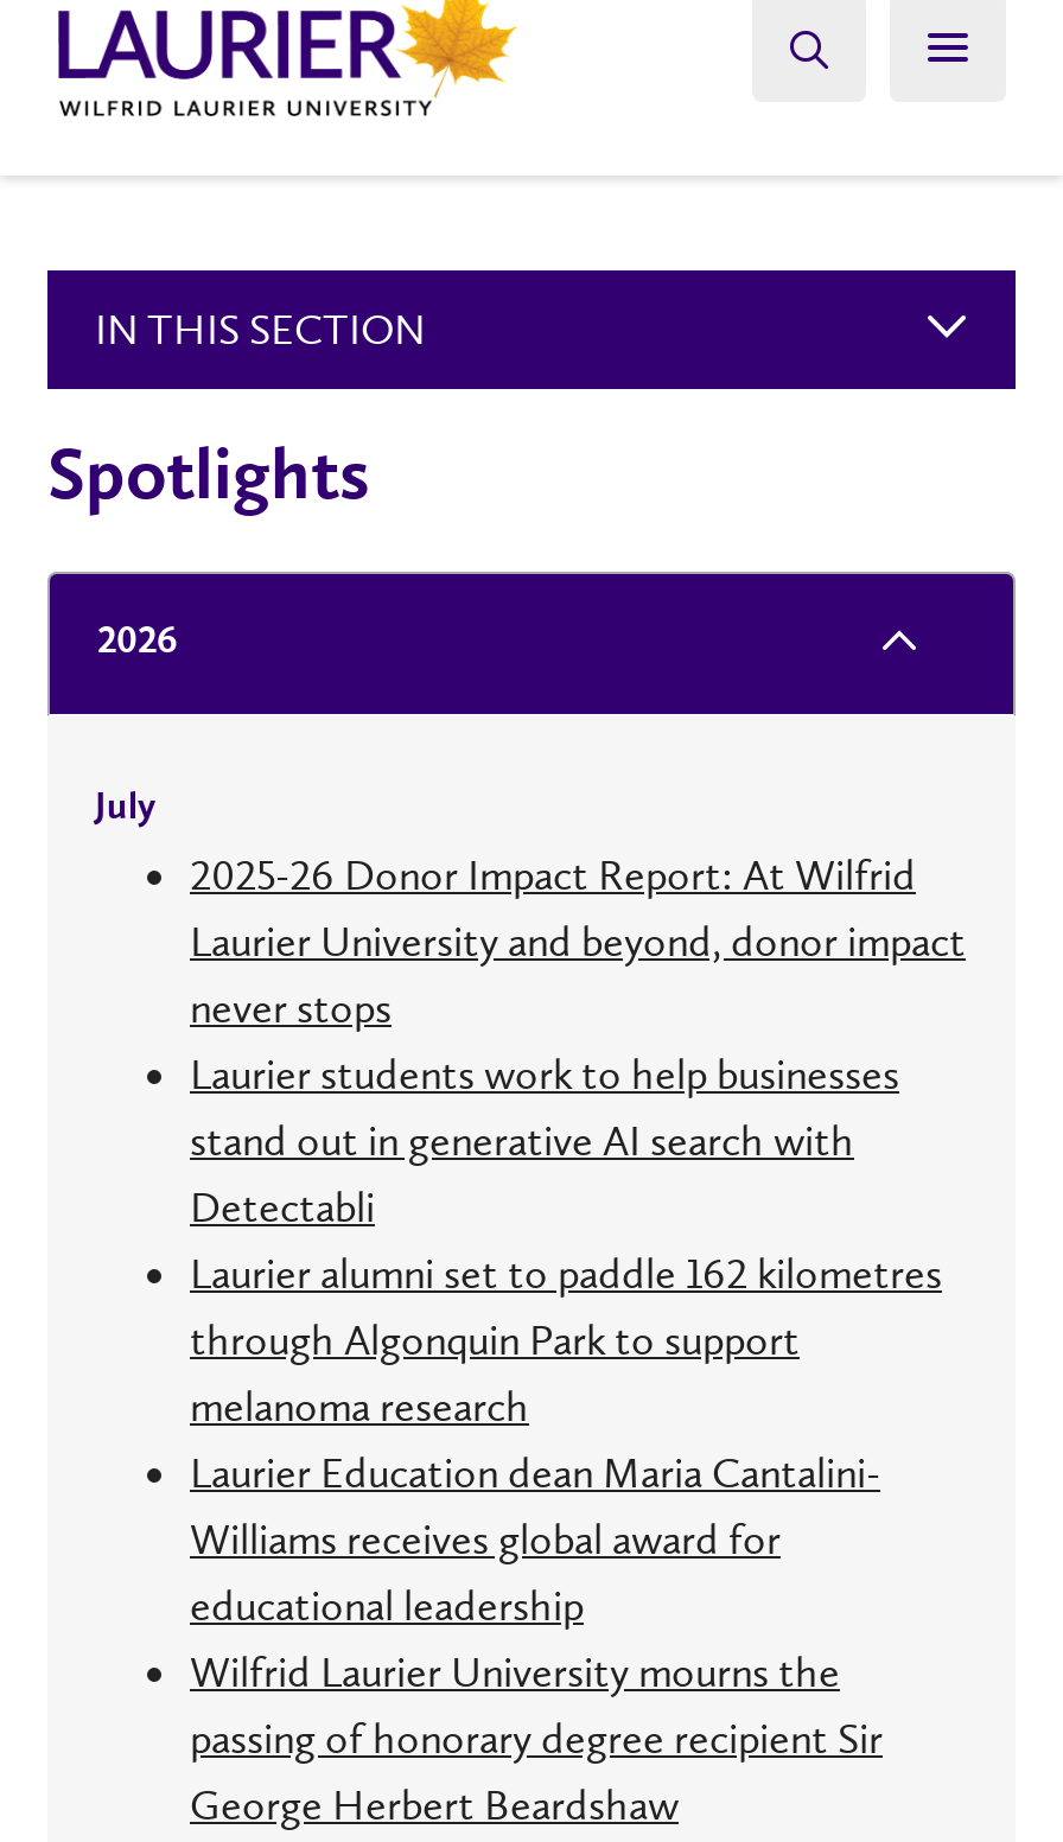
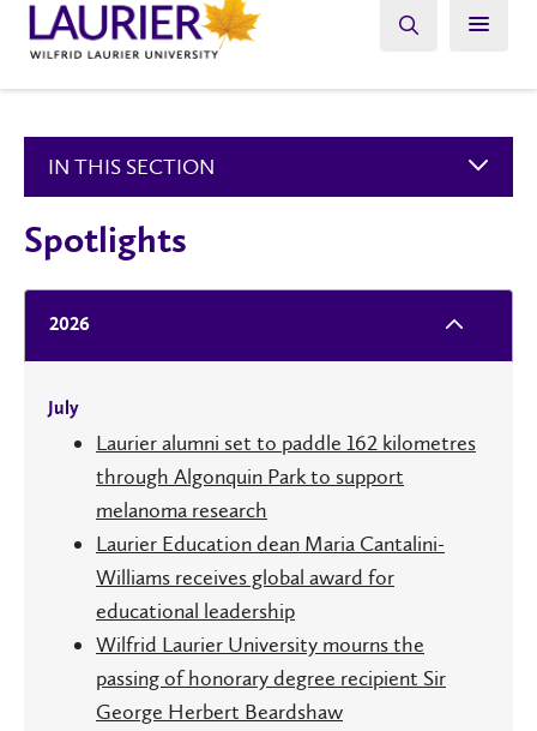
[190,850,966,1234] 2025-26 Donor Impact Report: At Wilfrid | Laurier University and beyond, donor impact | never stops | Laurier students work to help businesses | stand out in generative AI search with | Detectabli -> none

